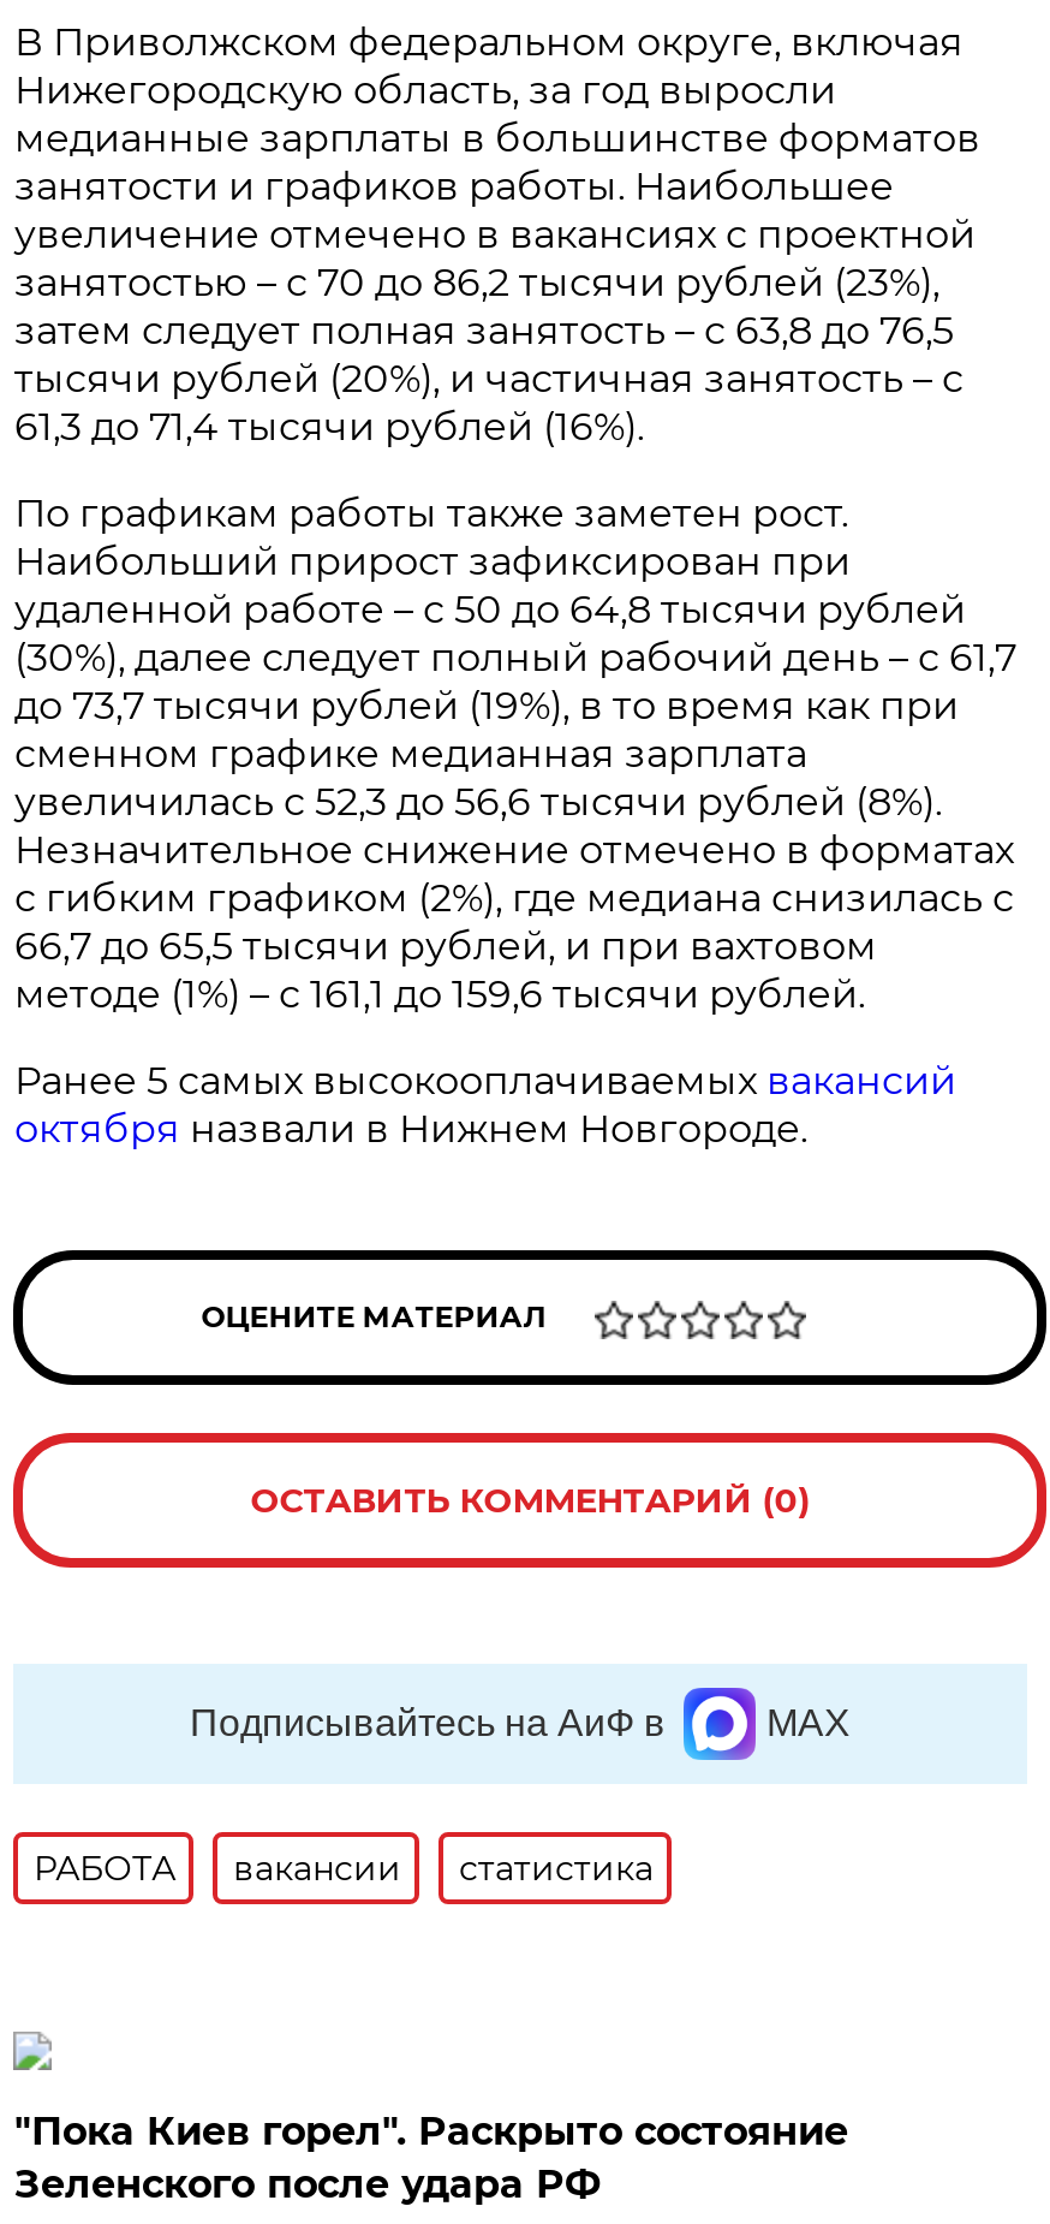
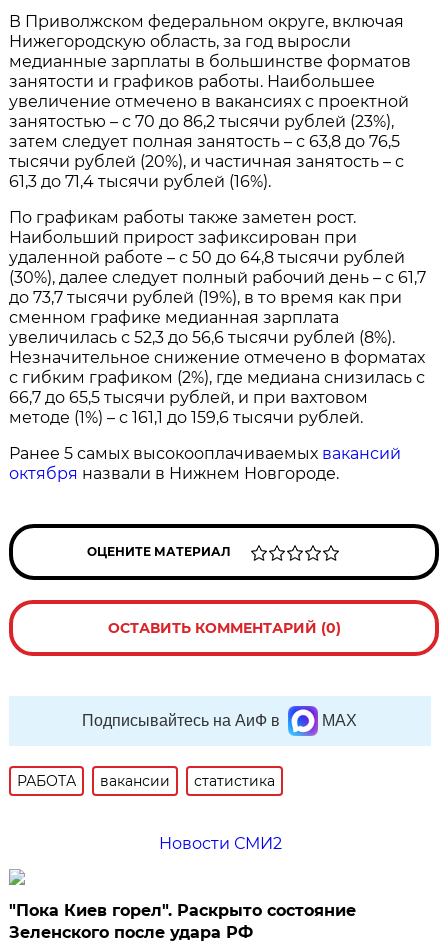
none -> [159,834,282,853] Новости СМИ2

